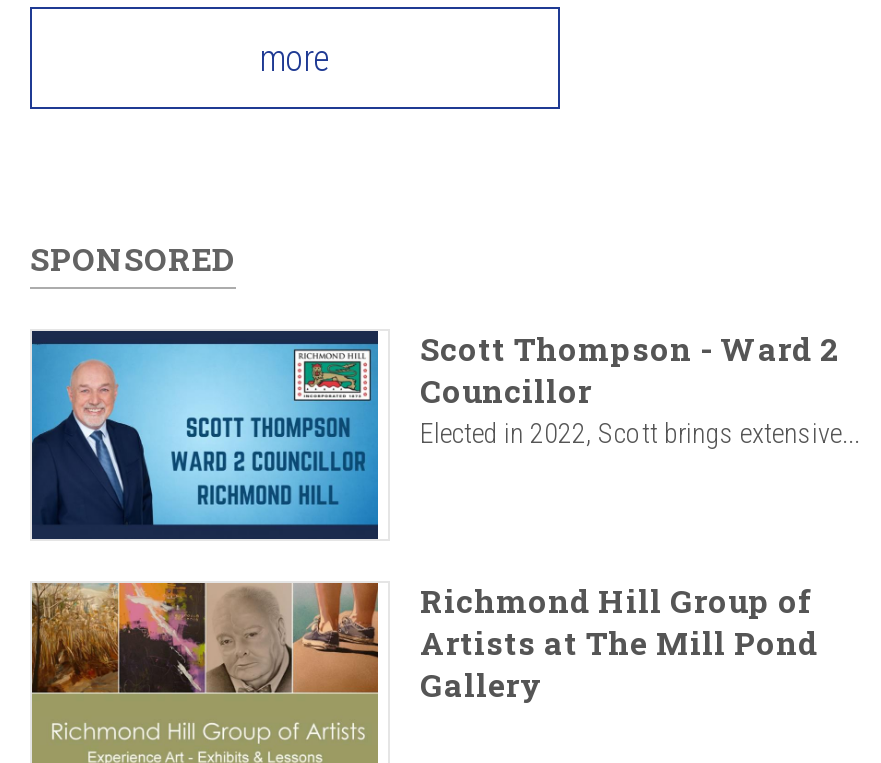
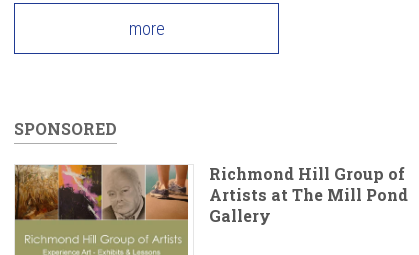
[30,327,860,541] [image] | Scott Thompson - Ward 2 | Councillor | Elected in 2022, Scott brings extensive... -> none

